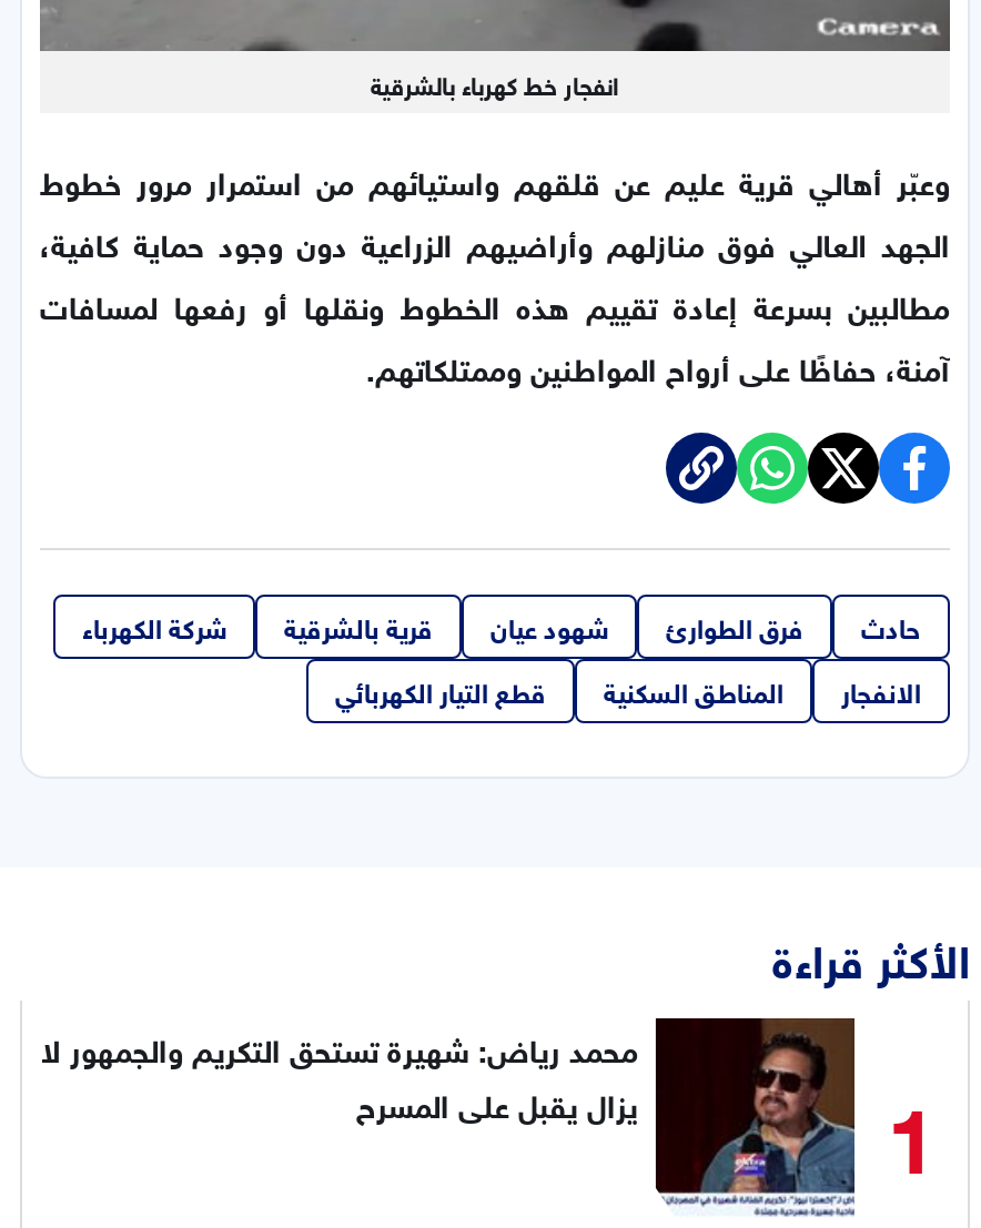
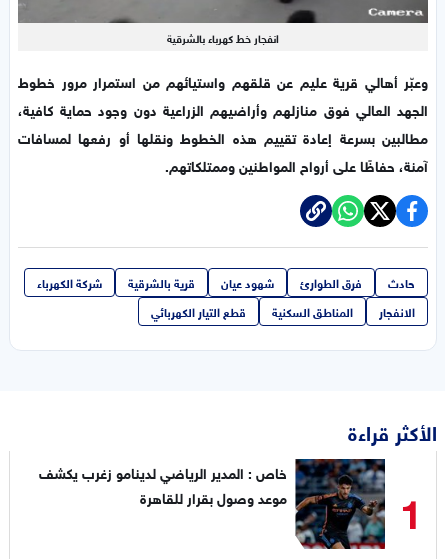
[41,1016,857,1218] [image] | محمد رياض: شهيرة تستحق التكريم والجمهور لا | يزال يقبل على المسرح -> [39,458,386,550] [image] | خاص : المدير الرياضي لدينامو زغرب يكشف | موعد وصول بقرار للقاهرة

